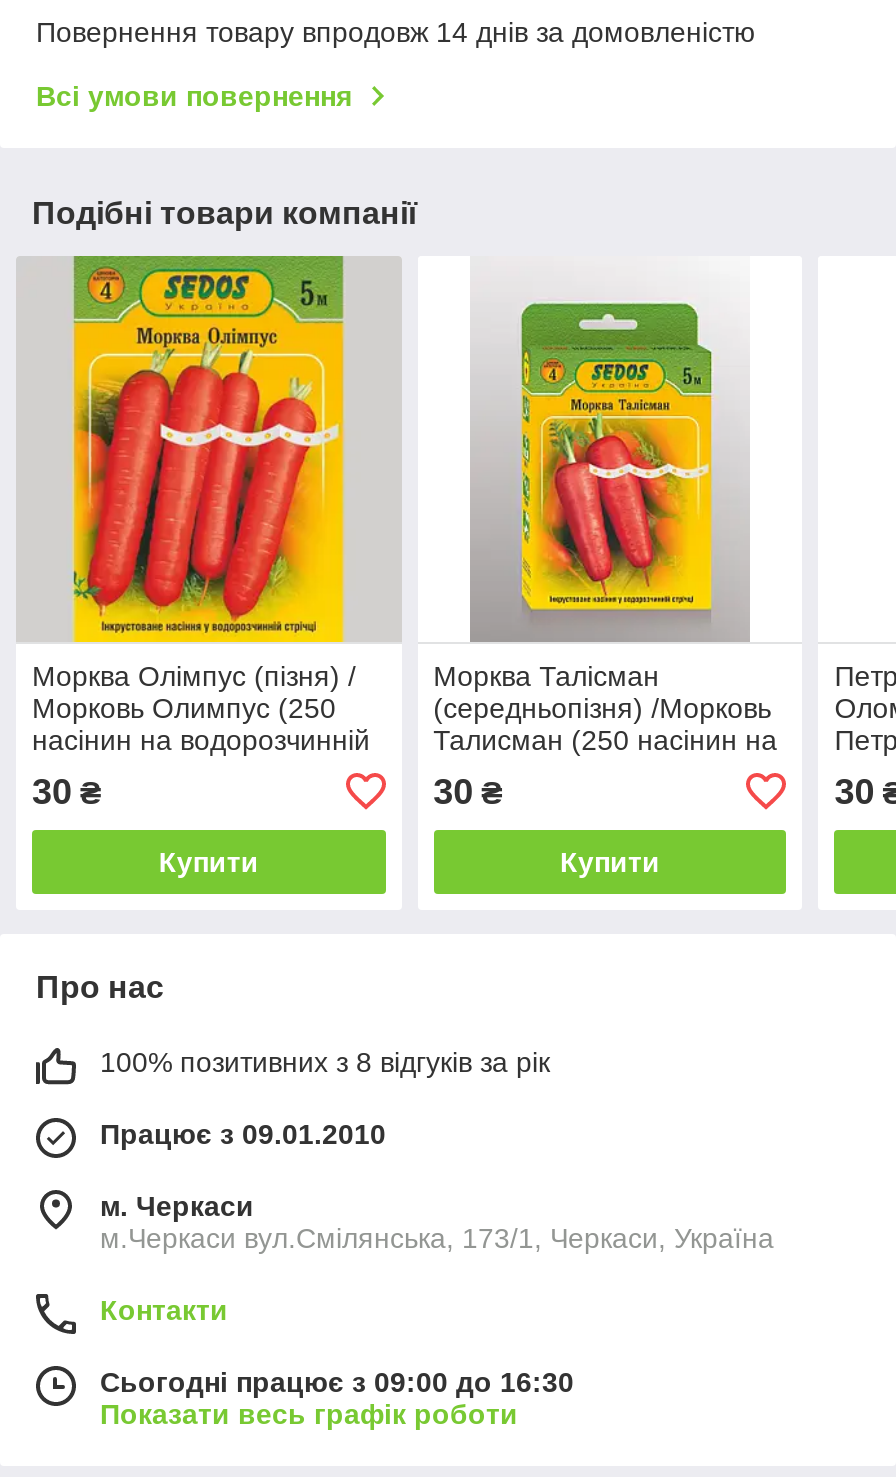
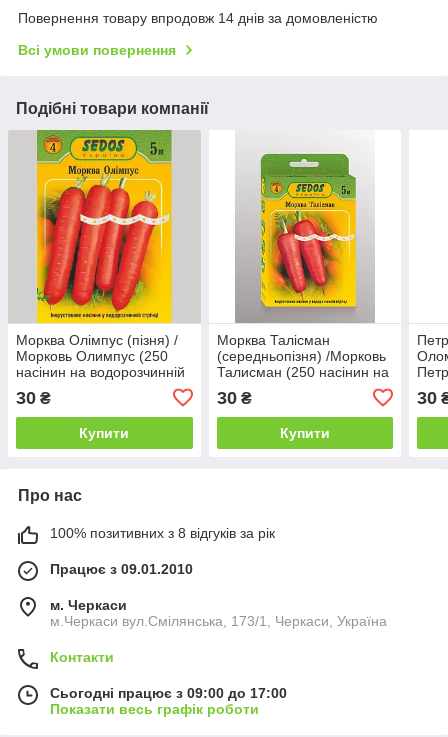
[100,1366,574,1398] Сьогодні працює з 09:00 до 16:30 -> [50,685,287,701] Сьогодні працює з 09:00 до 17:00

